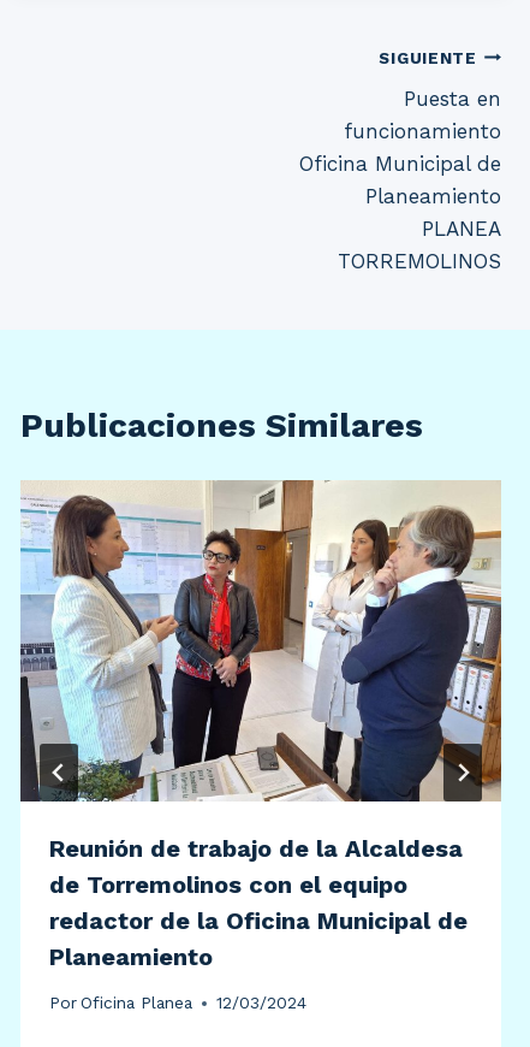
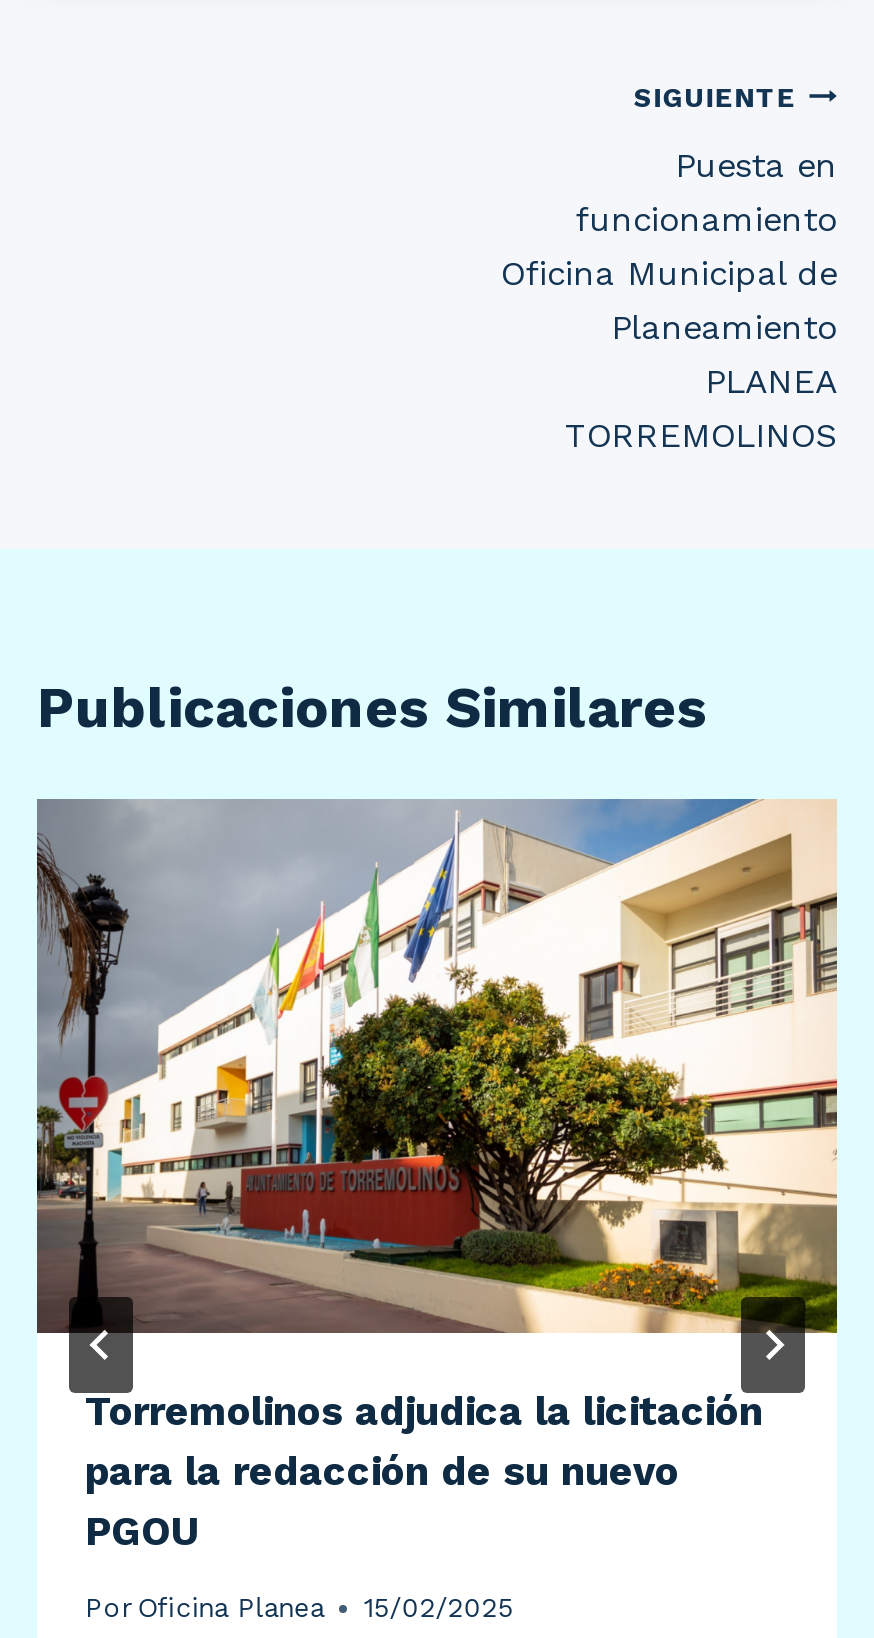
[20,480,502,971] [image] | Reunión de trabajo de la Alcaldesa | de Torremolinos con el equipo | redactor de la Oficina Municipal de | Planeamiento -> [35,797,839,1555] [image] | Torremolinos adjudica la licitación | para la redacción de su nuevo | PGOU
[49,993,307,1013] Por Oficina Planea 12/03/2024 -> [85,1592,513,1624] Por Oficina Planea 15/02/2025

